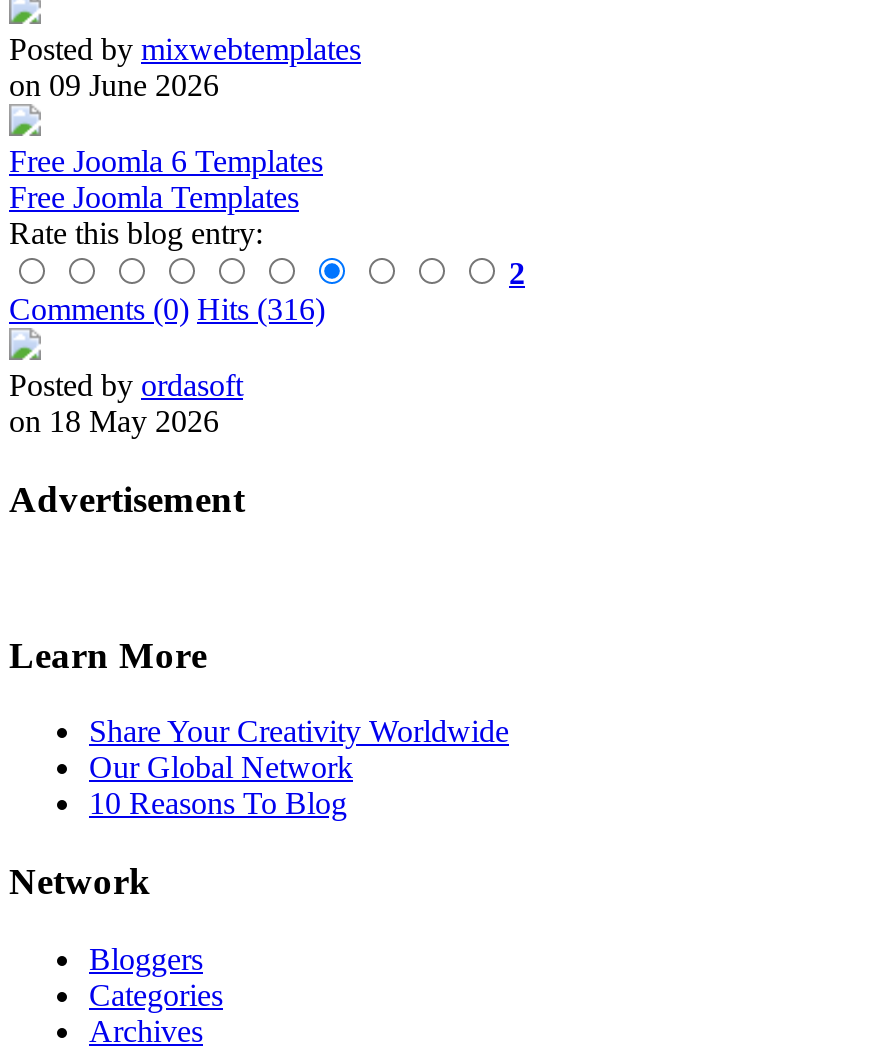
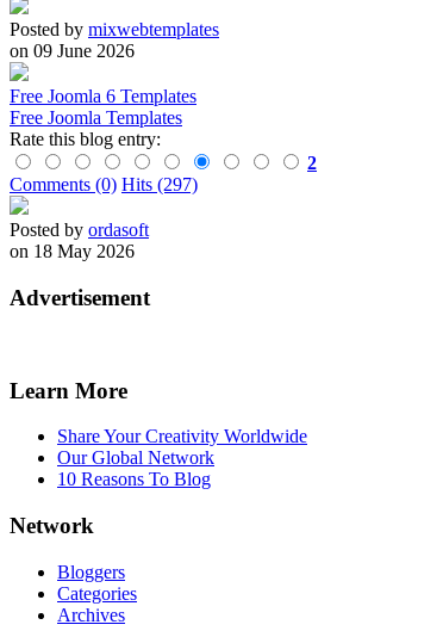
[9,293,325,327] Comments (0) Hits (316) -> [10,175,198,195] Comments (0) Hits (297)

